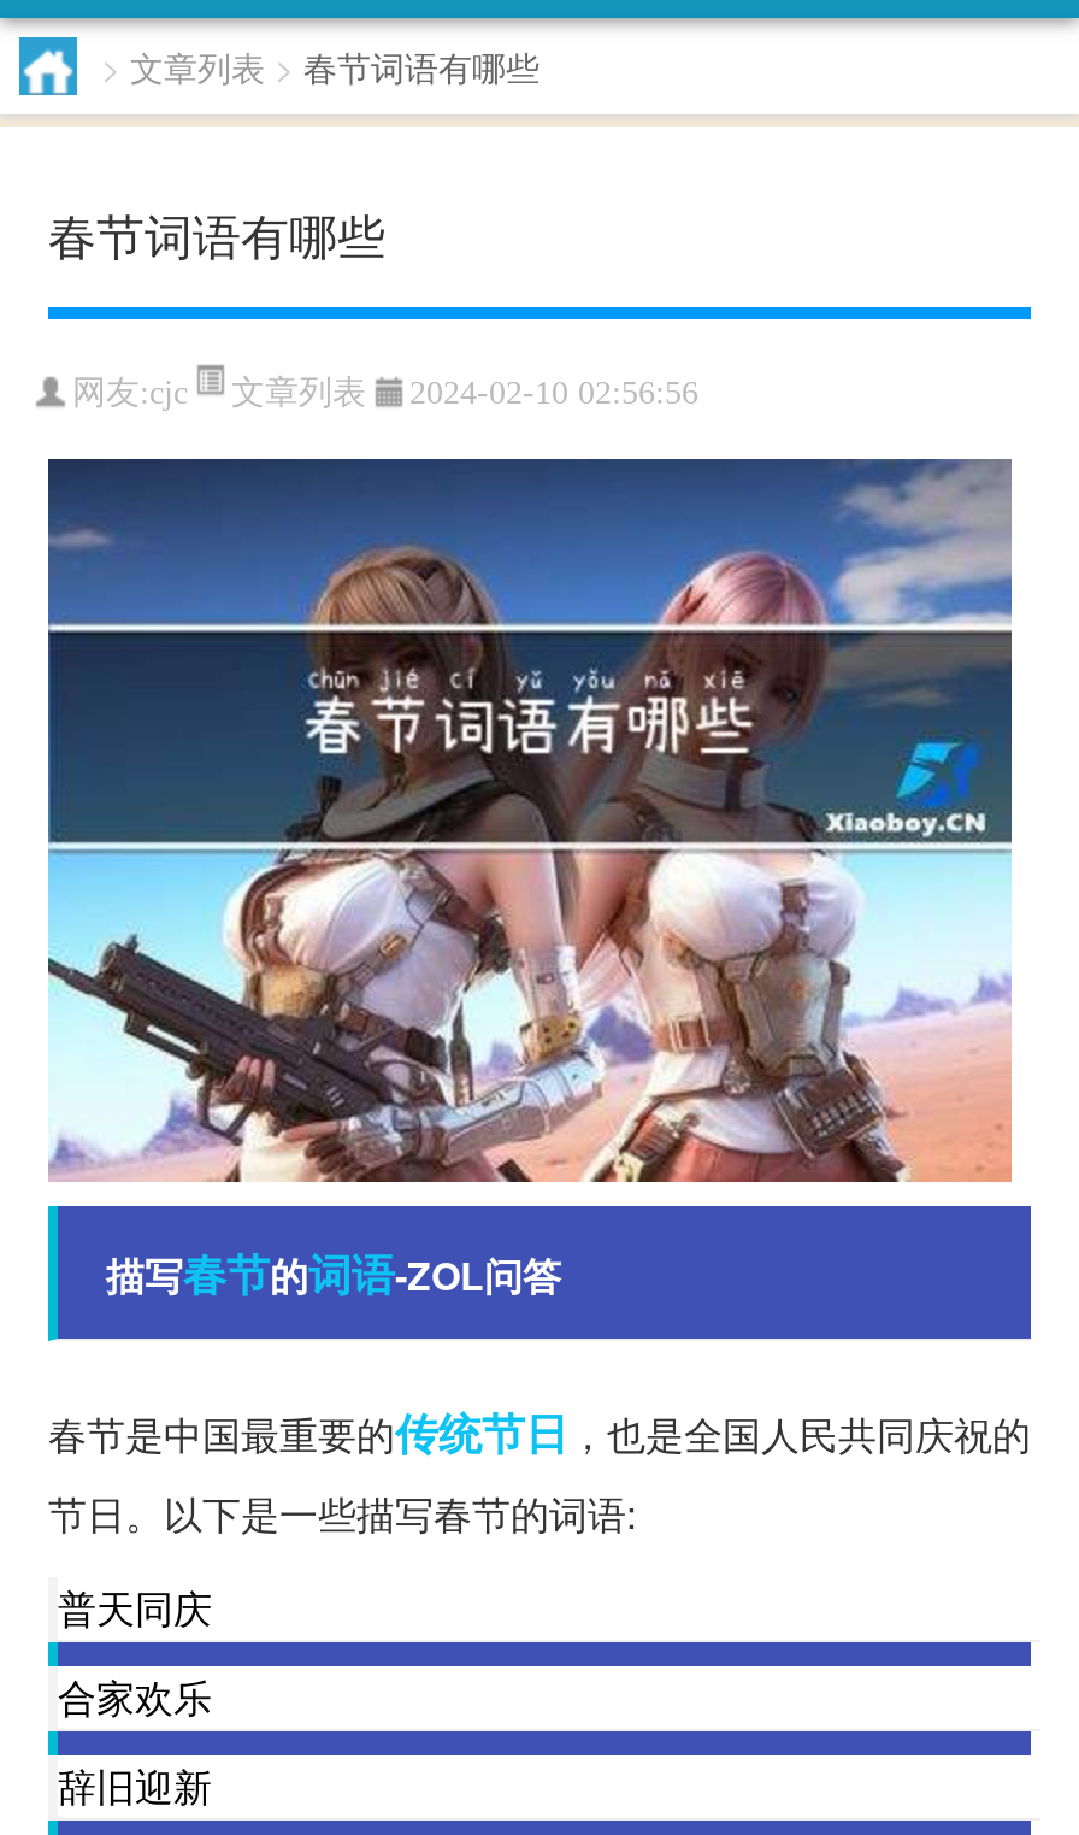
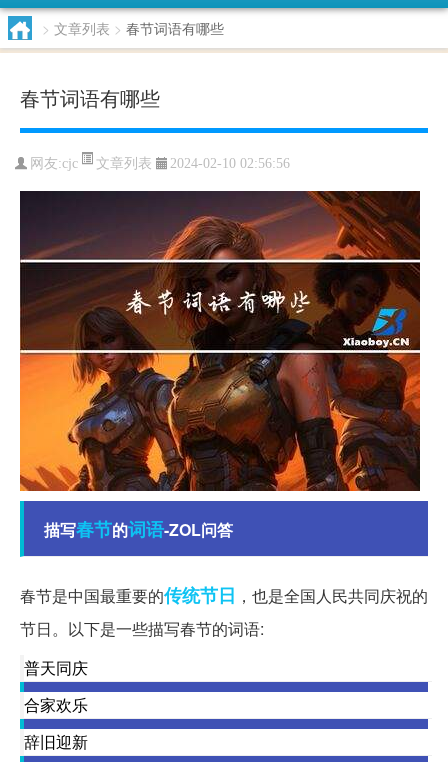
[46,457,1014,1184] [image] -> [19,190,421,492] [image]

